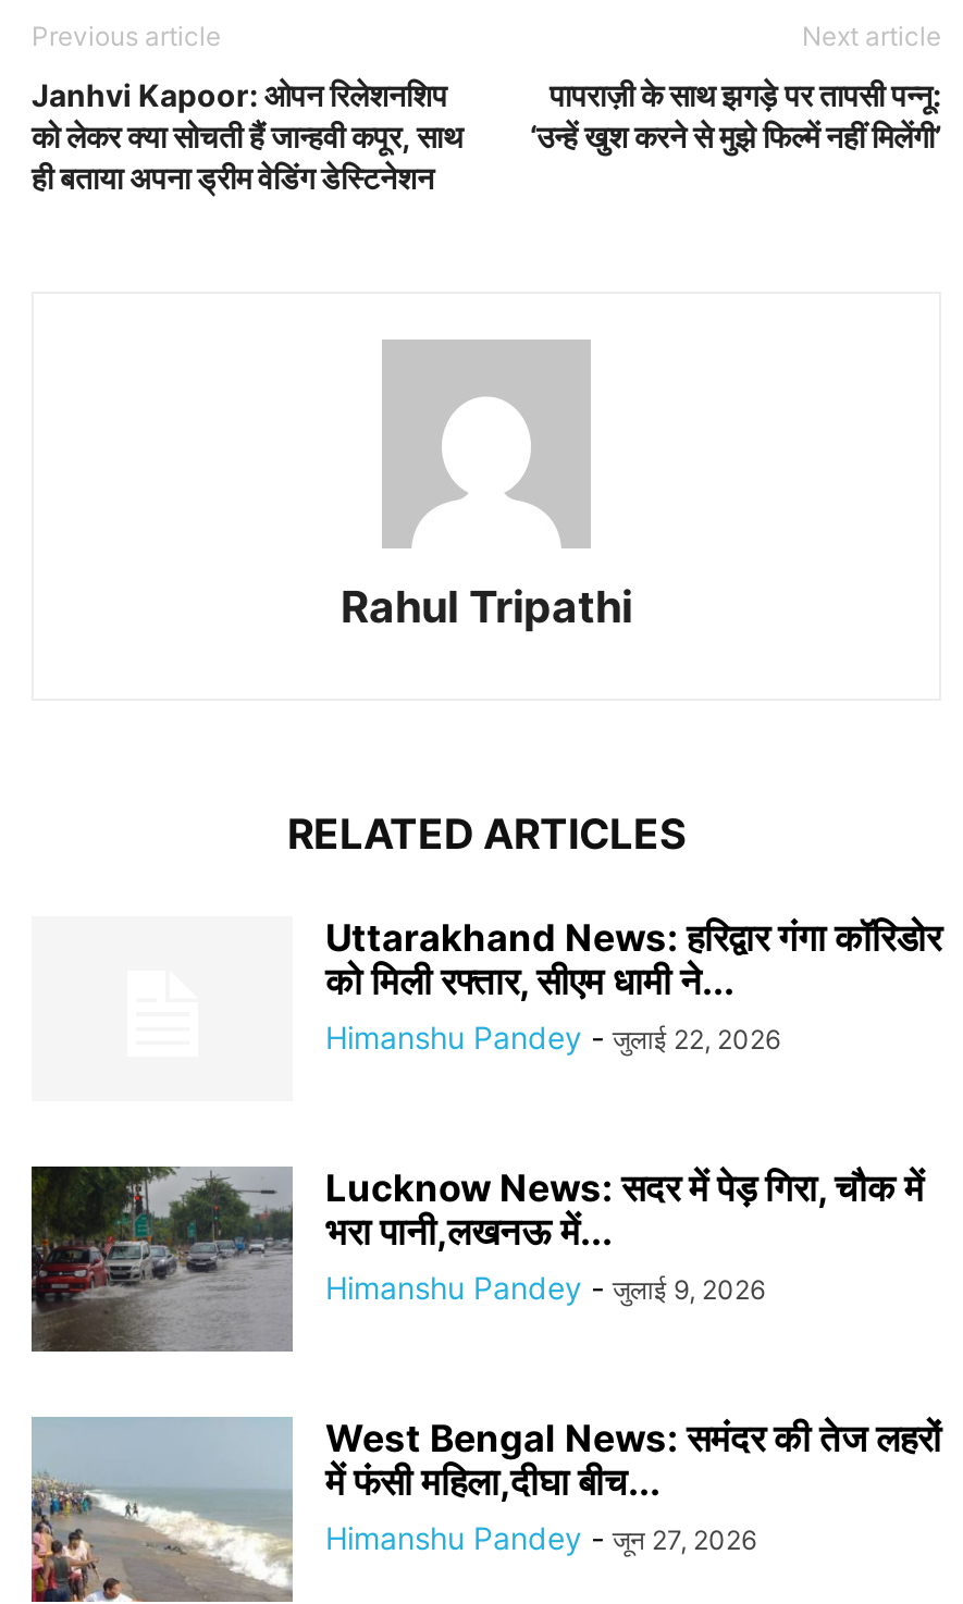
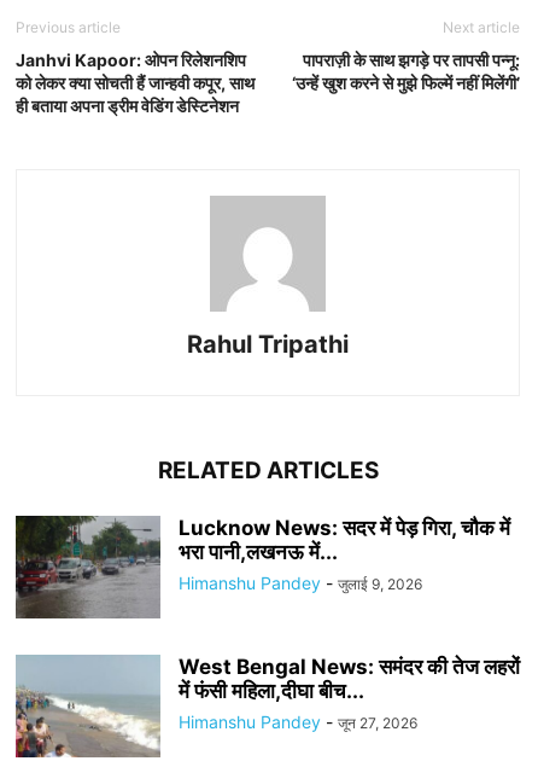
[325,916,941,1056] Uttarakhand News: हरिद्वार गंगा कॉरिडोर | को मिली रफ्तार, सीएम धामी ने... | Himanshu Pandey - जुलाई 22, 2026 -> none

